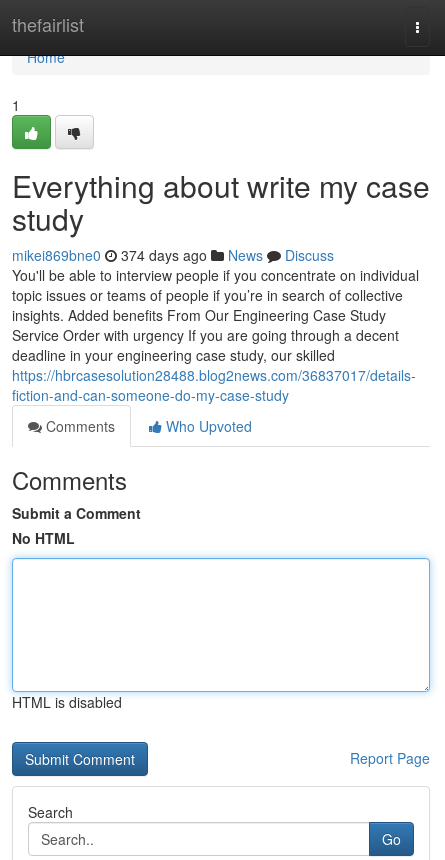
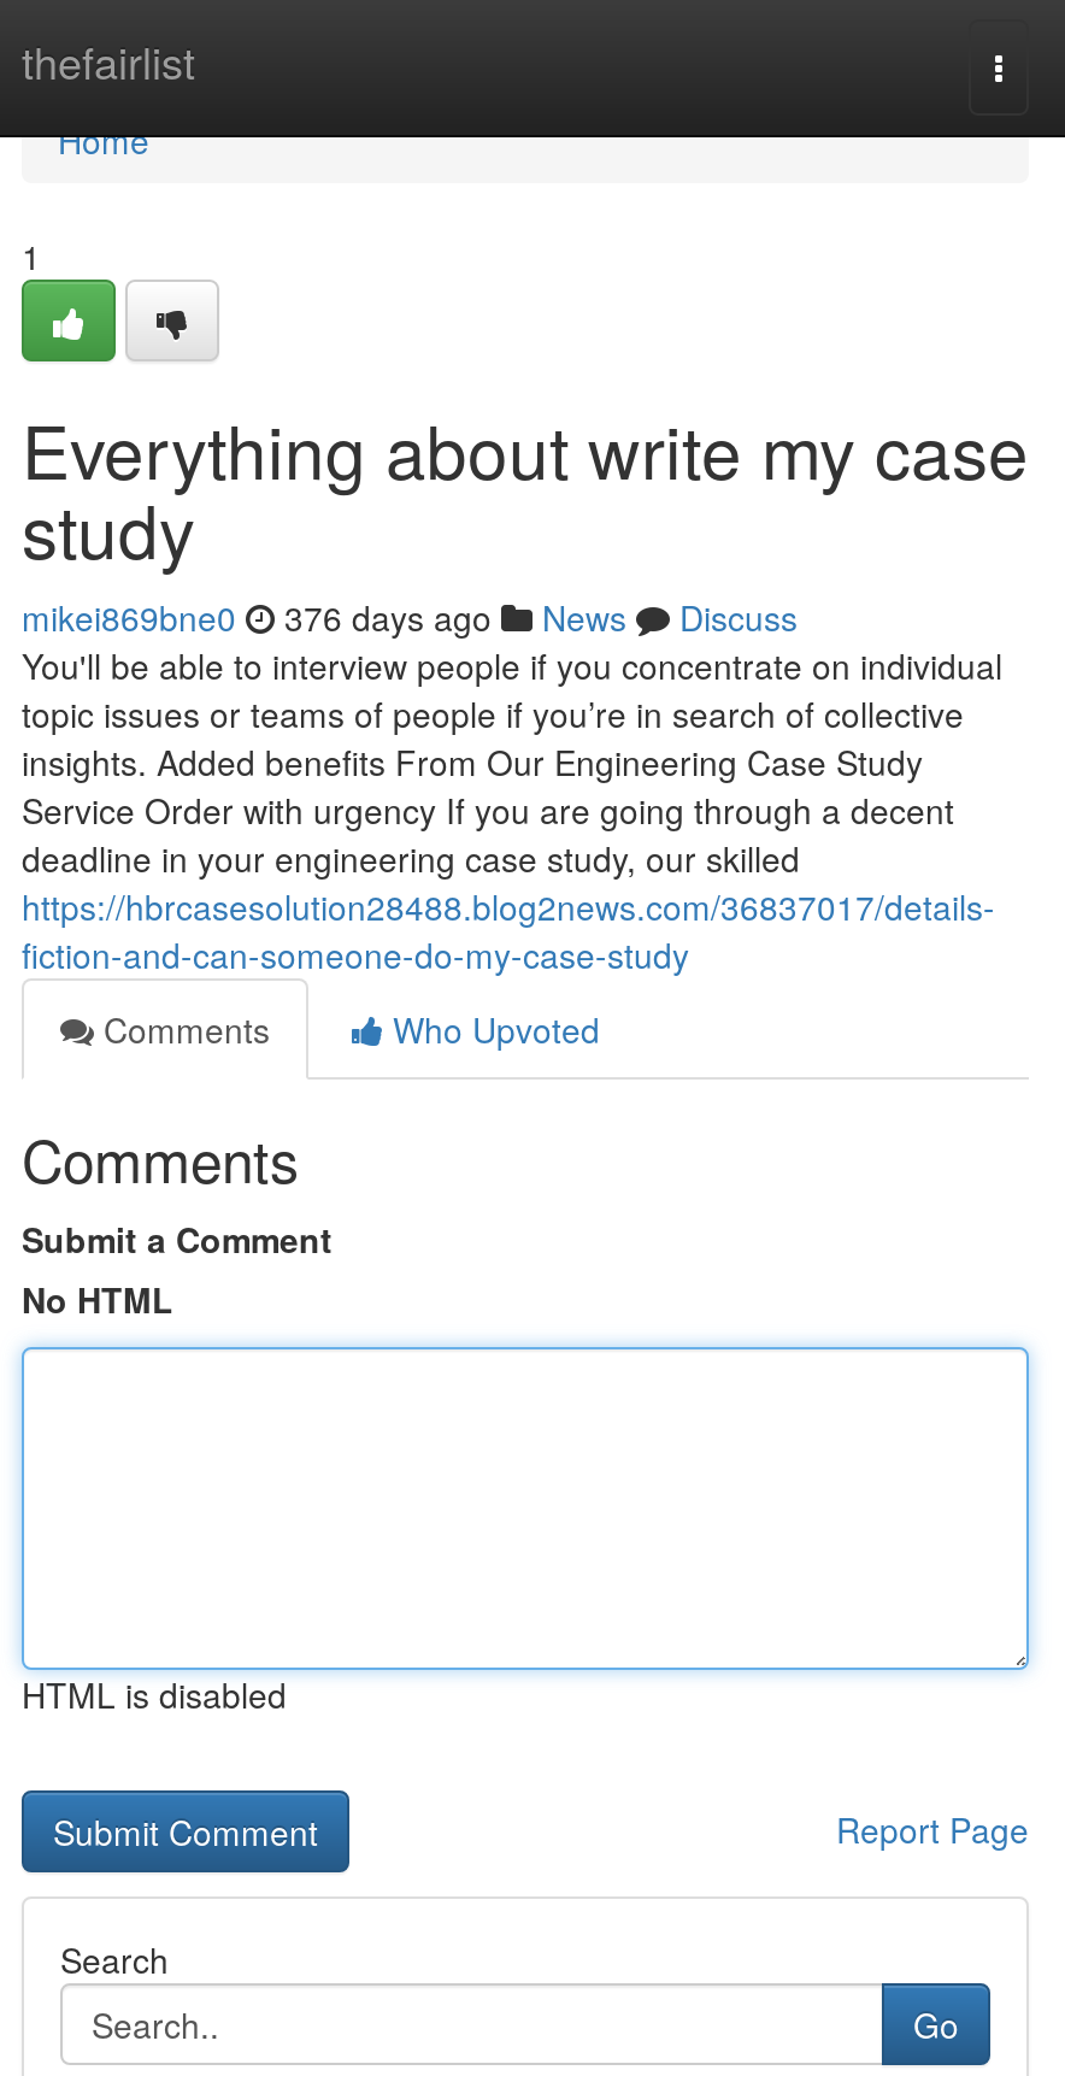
[12,245,334,265] mikei869bne0 374 days ago News Discuss -> [22,593,798,641] mikei869bne0 376 days ago News Discuss

